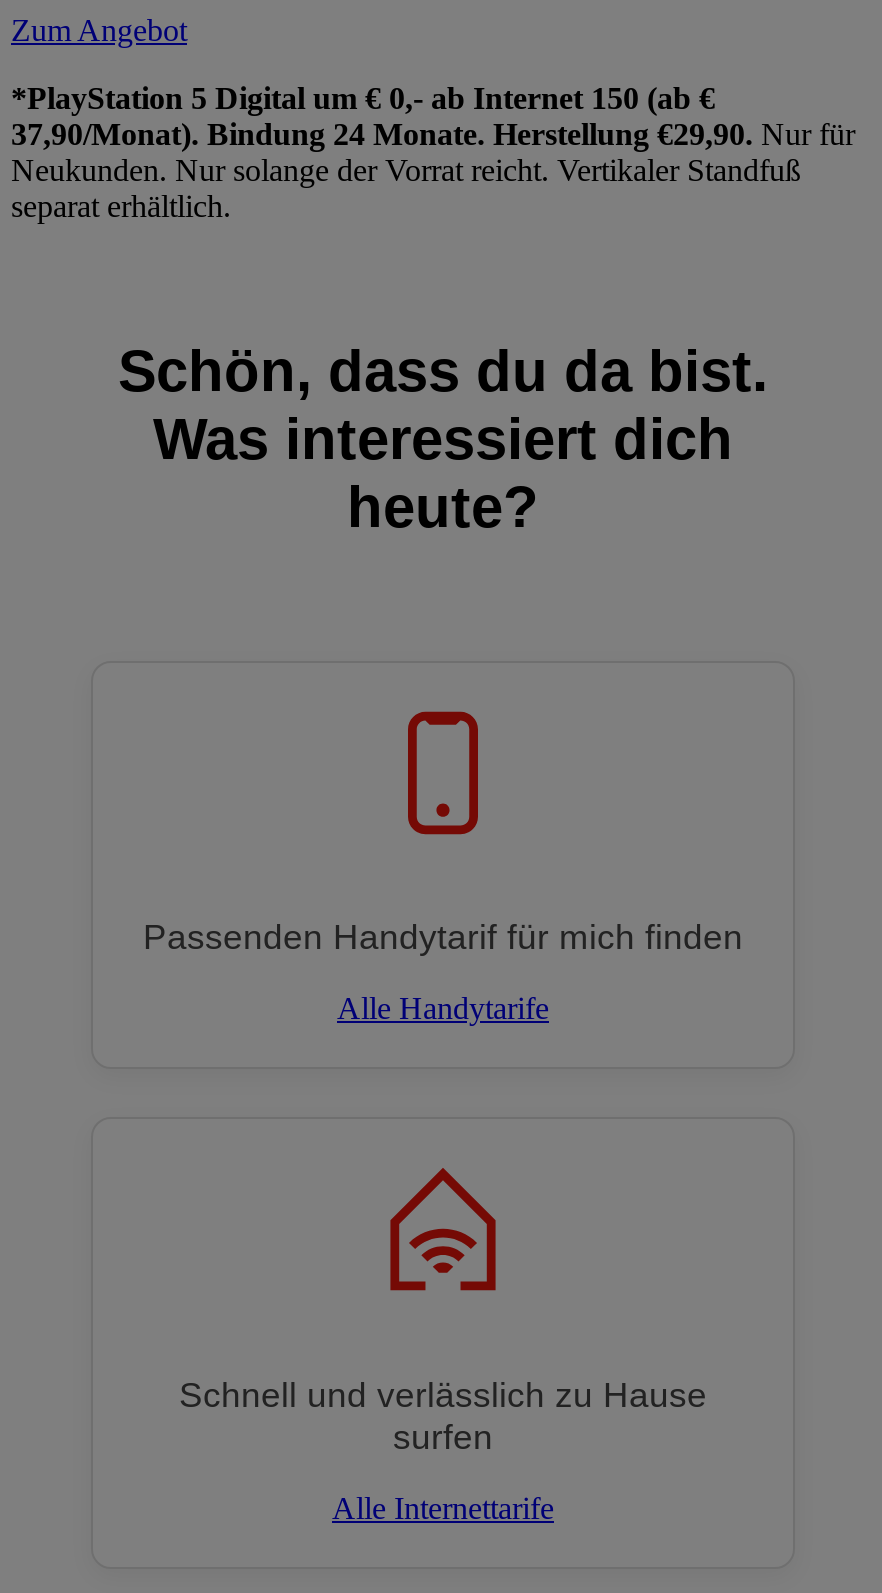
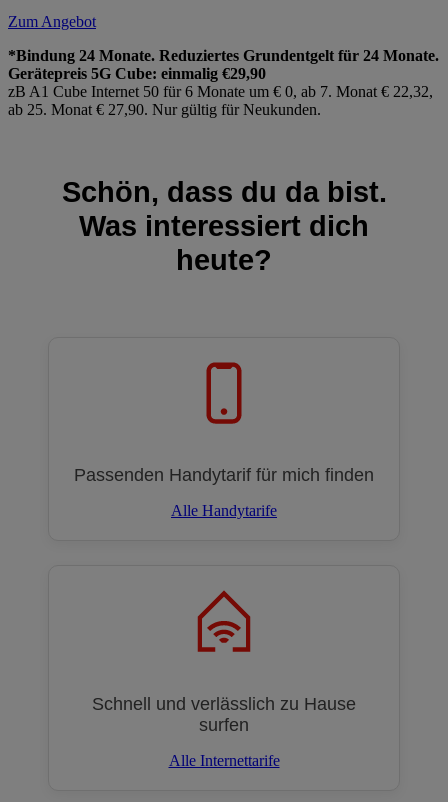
[11,81,855,223] *PlayStation 5 Digital um € 0,- ab Internet 150 (ab € | 37,90/Monat). Bindung 24 Monate. Herstellung €29,90. Nur für | Neukunden. Nur solange der Vorrat reicht. Vertikaler Standfuß | separat erhältlich. -> [8,47,439,118] *Bindung 24 Monate. Reduziertes Grundentgelt für 24 Monate. | Gerätepreis 5G Cube: einmalig €29,90 | zB A1 Cube Internet 50 für 6 Monate um € 0, ab 7. Monat € 22,32, | ab 25. Monat € 27,90. Nur gültig für Neukunden.

